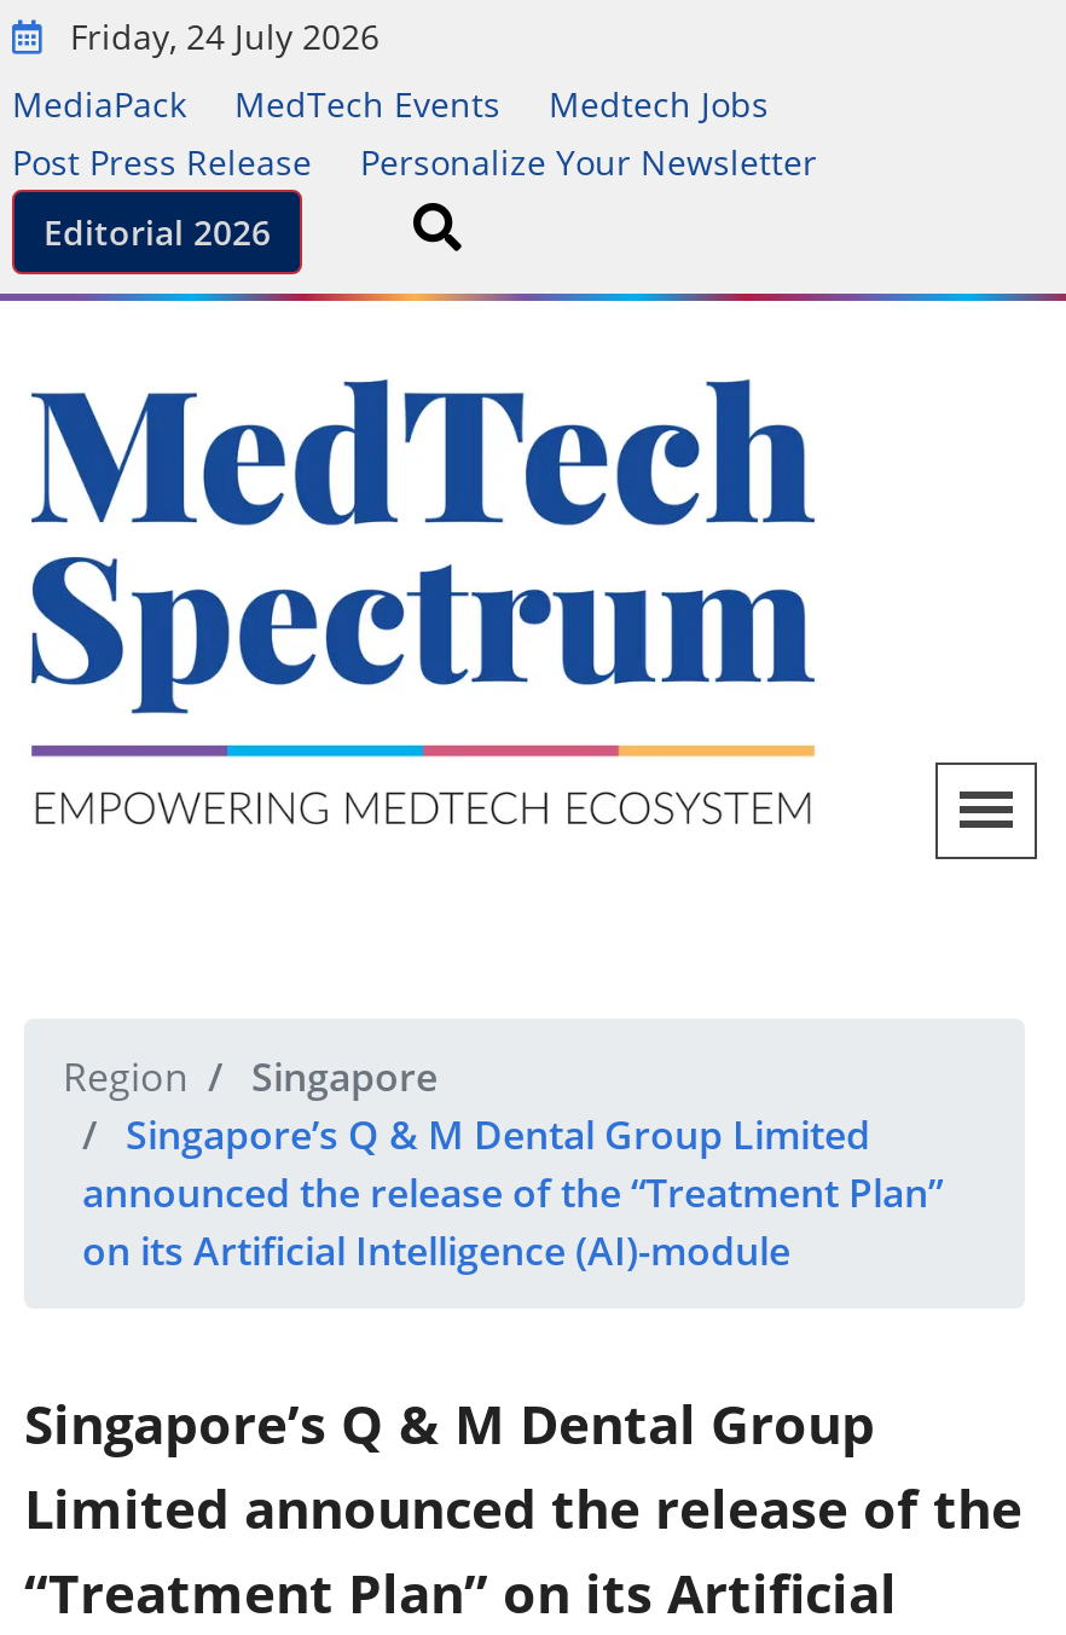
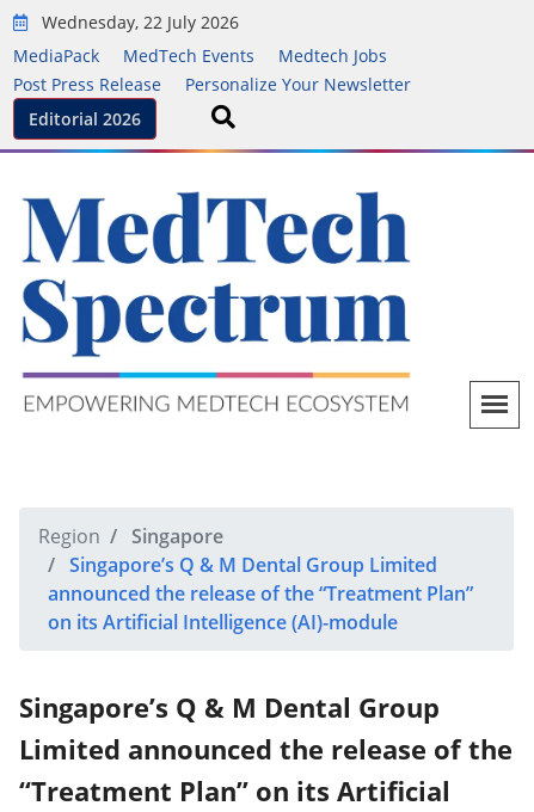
[60,13,380,59] Friday, 24 July 2026 -> [37,11,239,33] Wednesday, 22 July 2026

